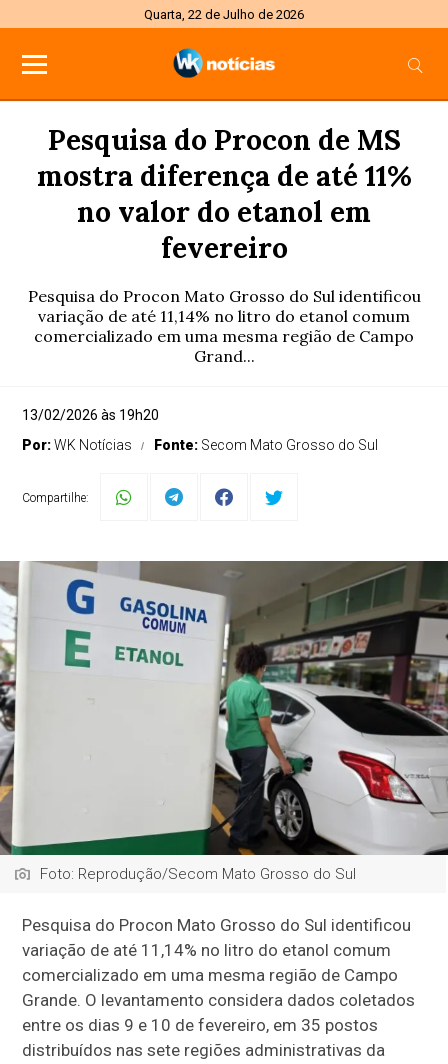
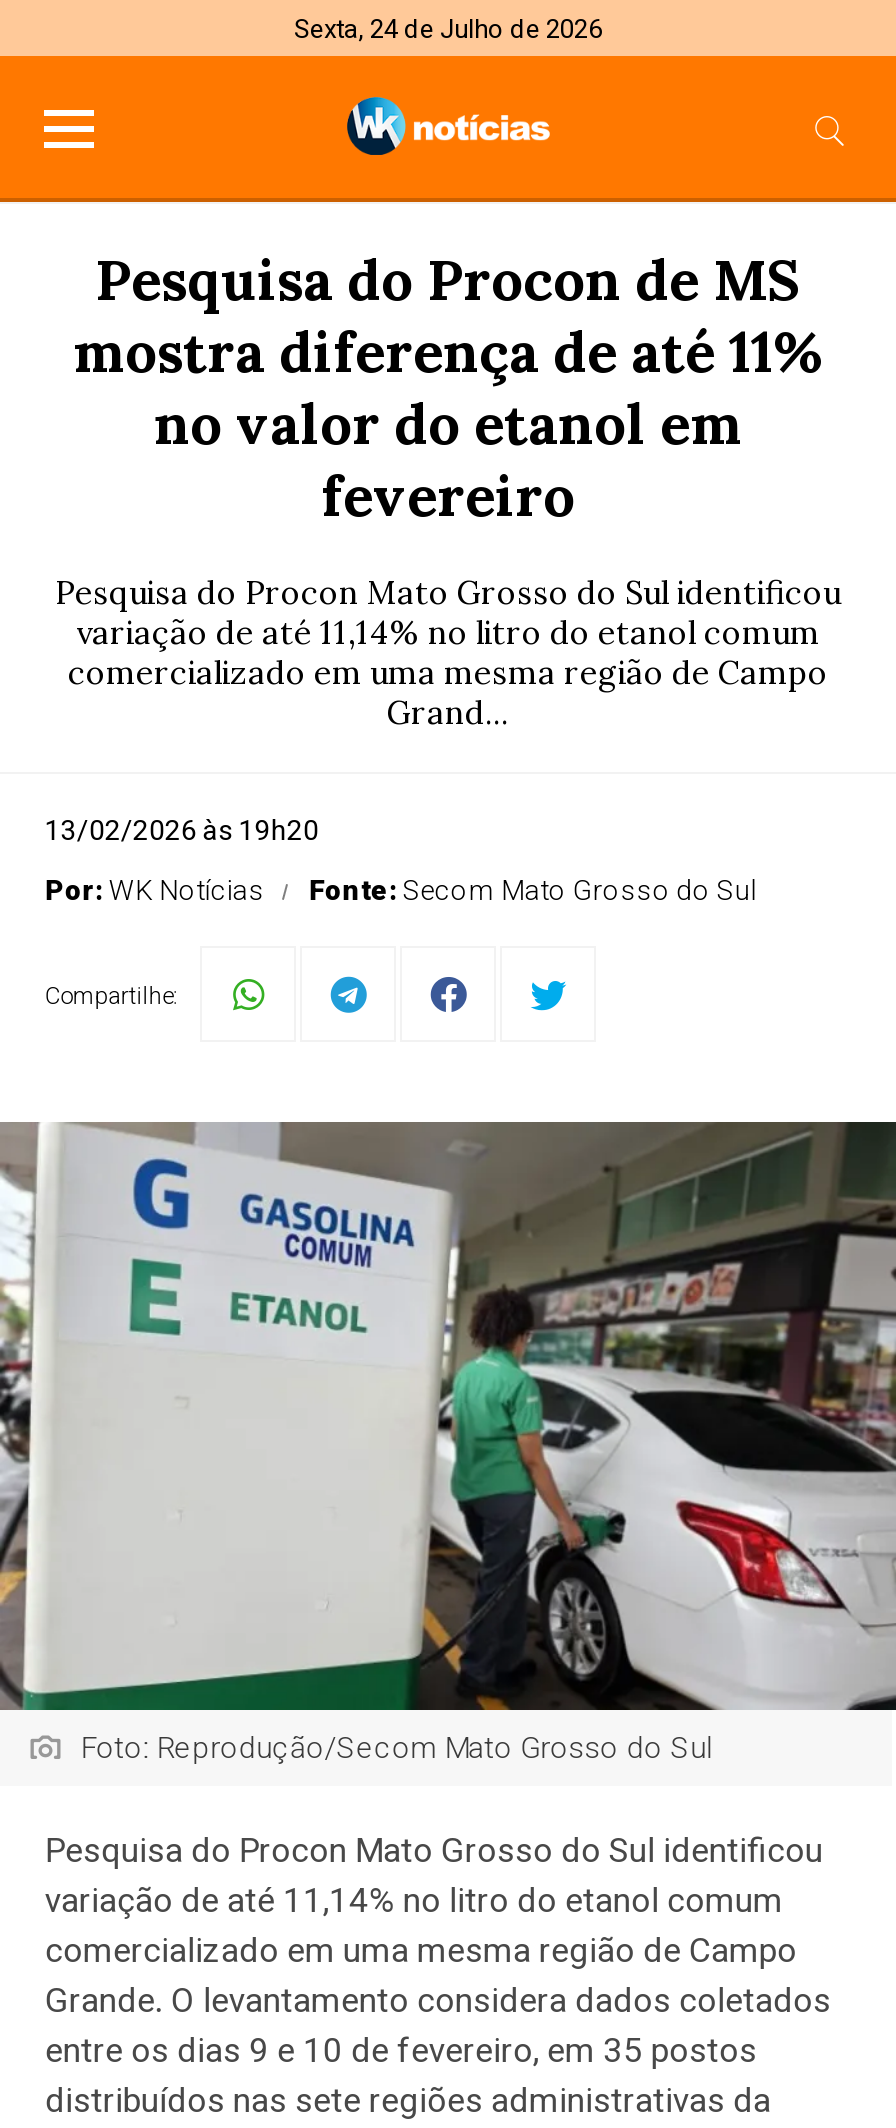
[144,7,304,22] Quarta, 22 de Julho de 2026 -> [294,14,602,44] Sexta, 24 de Julho de 2026

